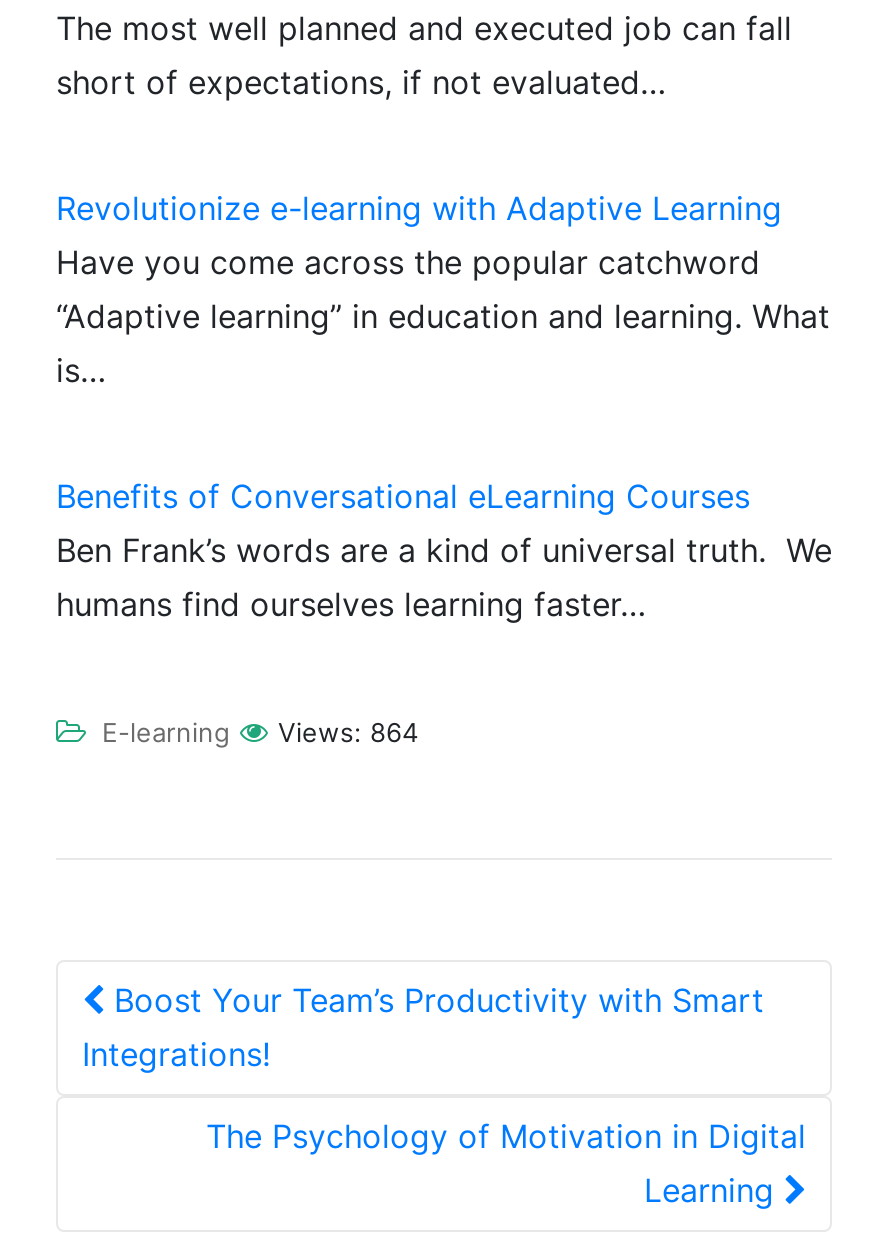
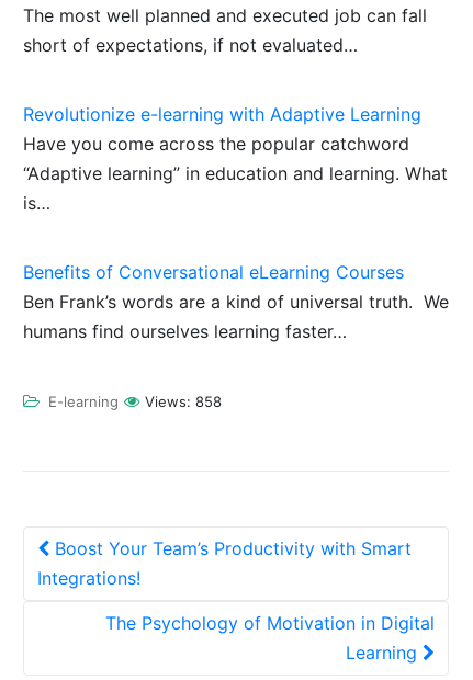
[102,716,418,748] E-learning Views: 864 -> [48,393,222,410] E-learning Views: 858

